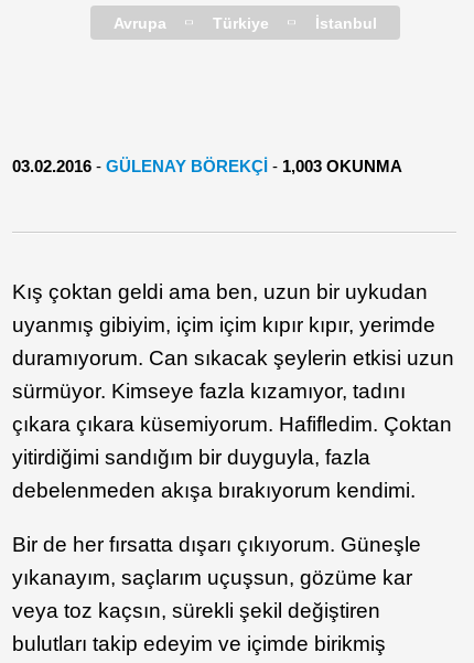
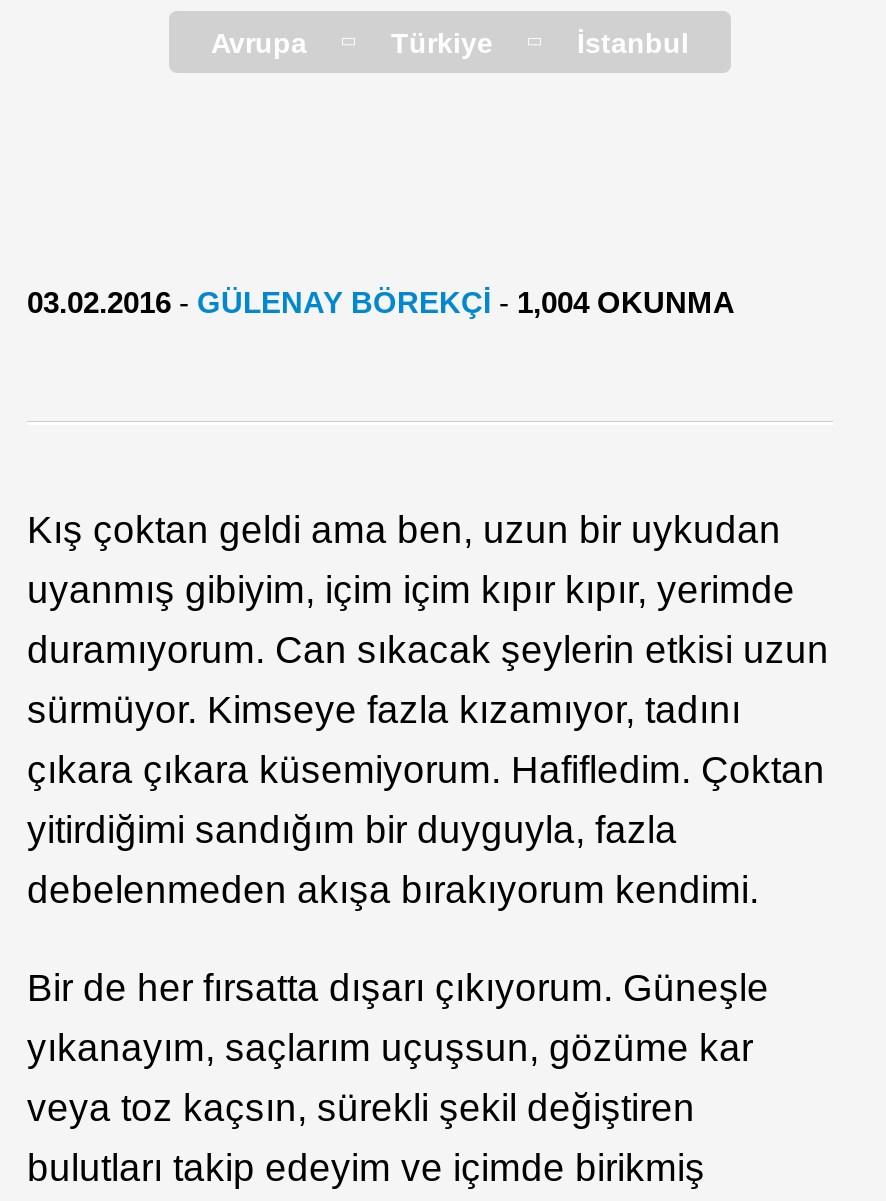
[12,157,402,175] 03.02.2016 - GÜLENAY BÖREKÇI - 1,003 OKUNMA -> [27,285,735,319] 03.02.2016 - GÜLENAY BÖREKÇI - 1,004 OKUNMA

